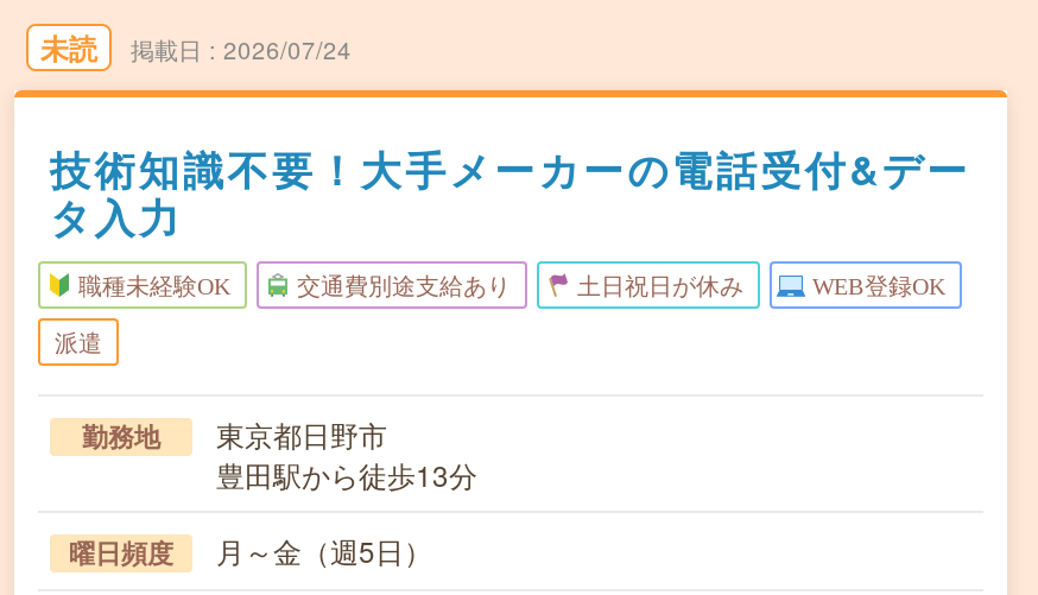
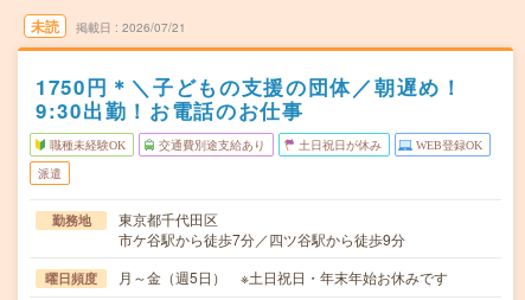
[223,33,352,67] 2026/07/24 -> [122,19,186,36] 2026/07/21
[50,140,971,245] 技術知識不要！大手メーカーの電話受付&デー | タ入力 -> [36,72,463,125] 1750円＊＼子どもの支援の団体／朝遅め！ | 9:30出勤！お電話のお仕事
[216,413,477,494] 東京都日野市 | 豊田駅から徒歩13分 -> [119,209,405,249] 東京都千代田区 | 市ケ谷駅から徒歩7分／四ツ谷駅から徒歩9分
[216,530,432,570] 月～金（週5日） -> [119,267,448,287] 月～金（週5日） ※土日祝日・年末年始お休みです

